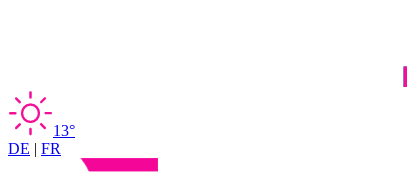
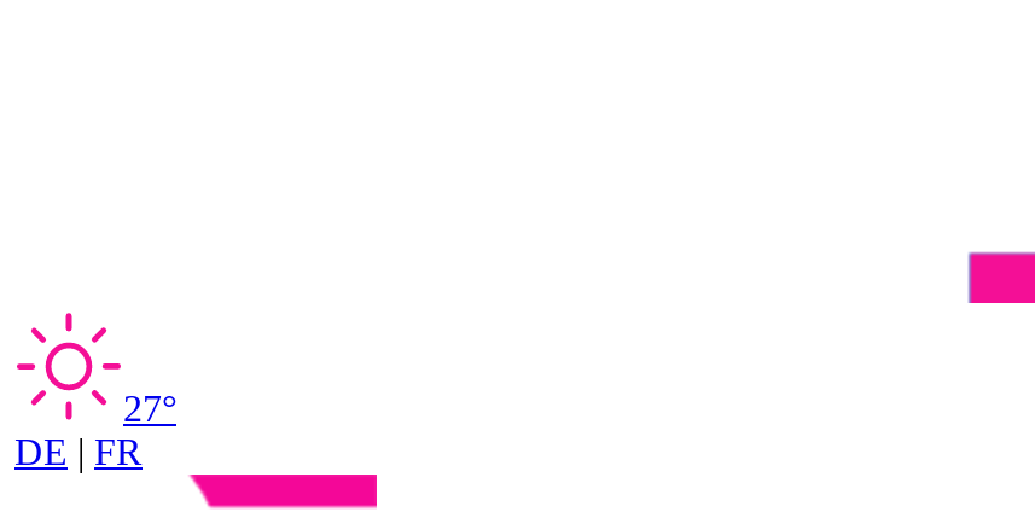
[53,122,75,139] 13° -> [123,388,176,429] 27°

